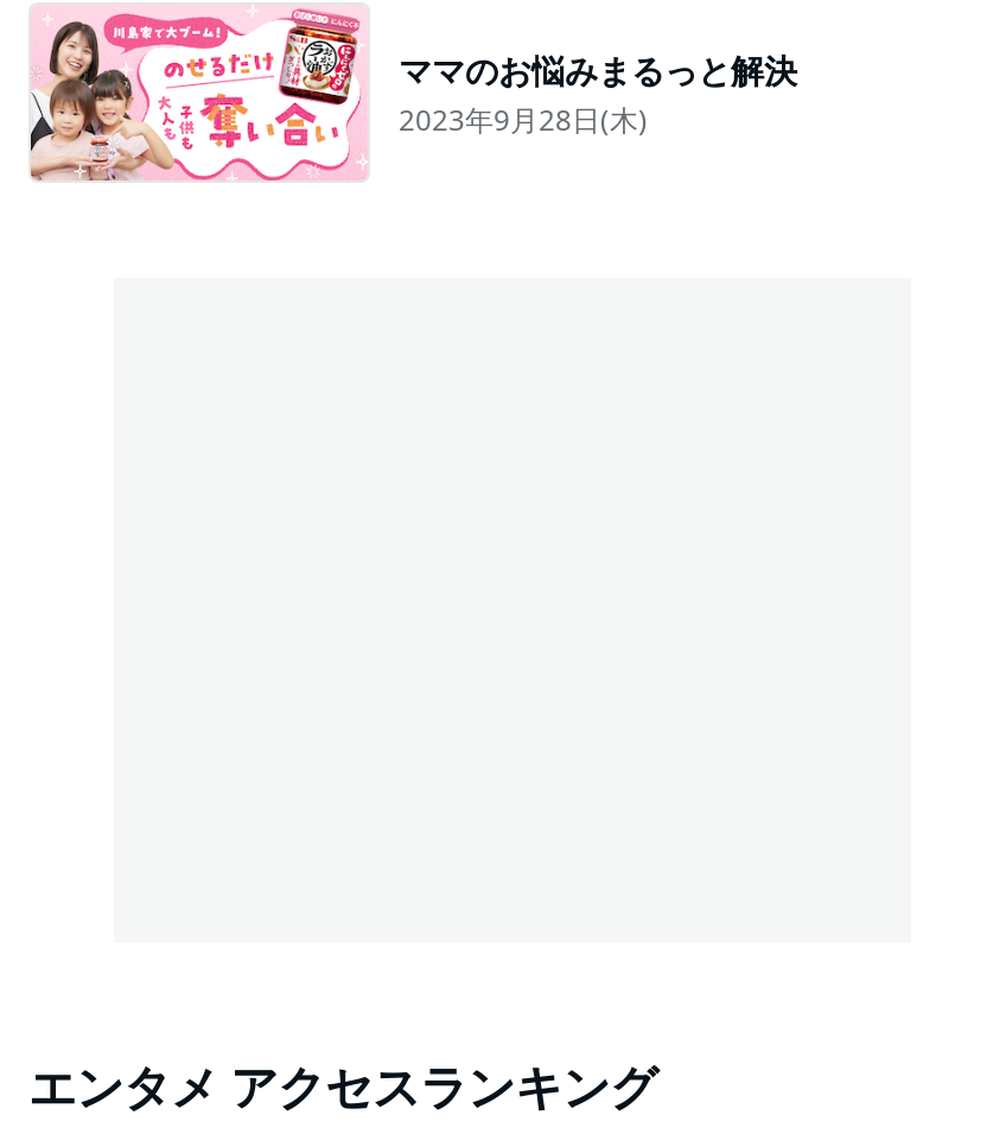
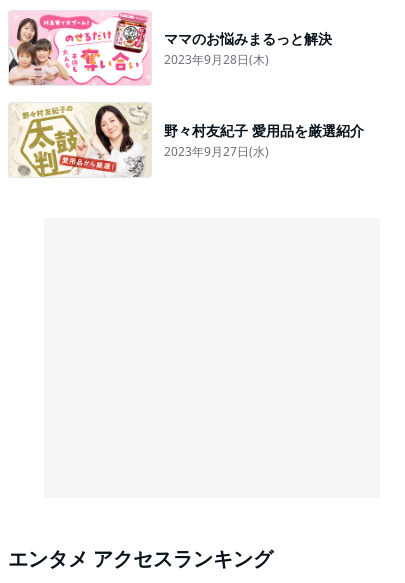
none -> [9,103,364,178] [image] | 野々村友紀子 愛用品を厳選紹介 | 2023年9月27日(水)

